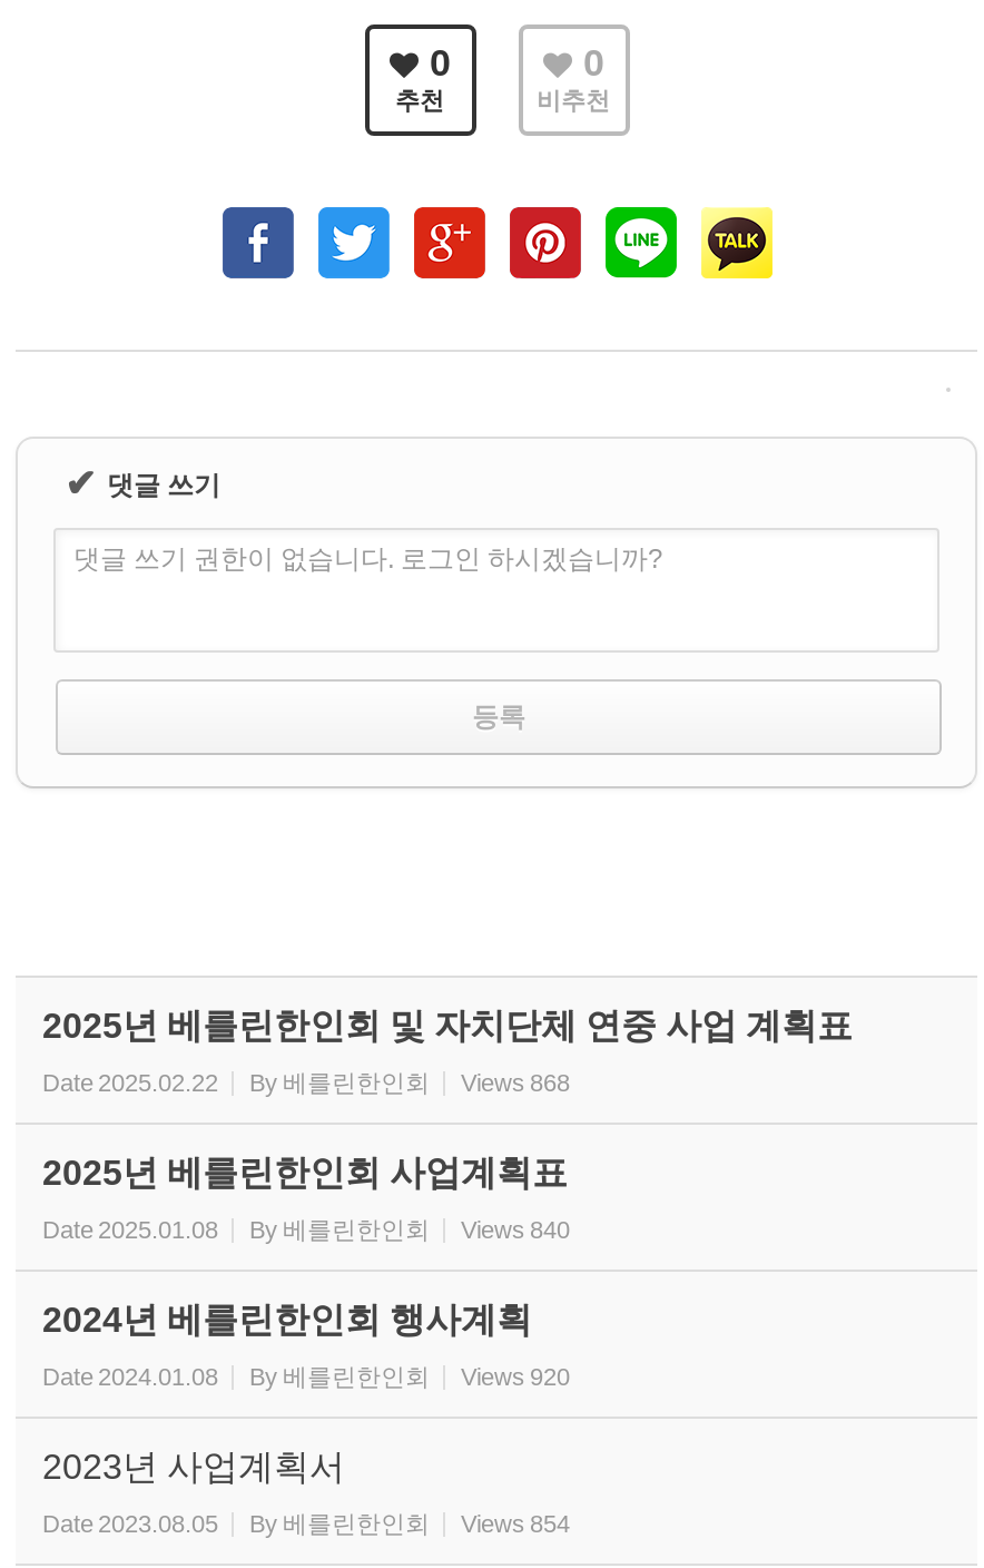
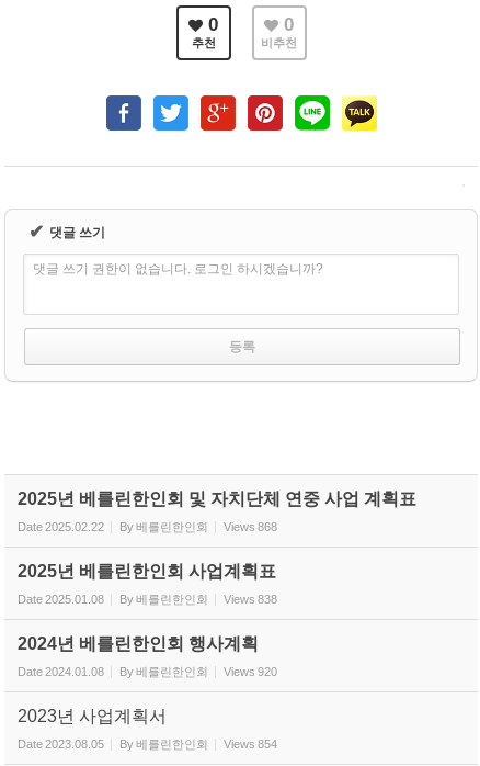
[461,1215,570,1242] Views 840 -> [224,592,277,605] Views 838

